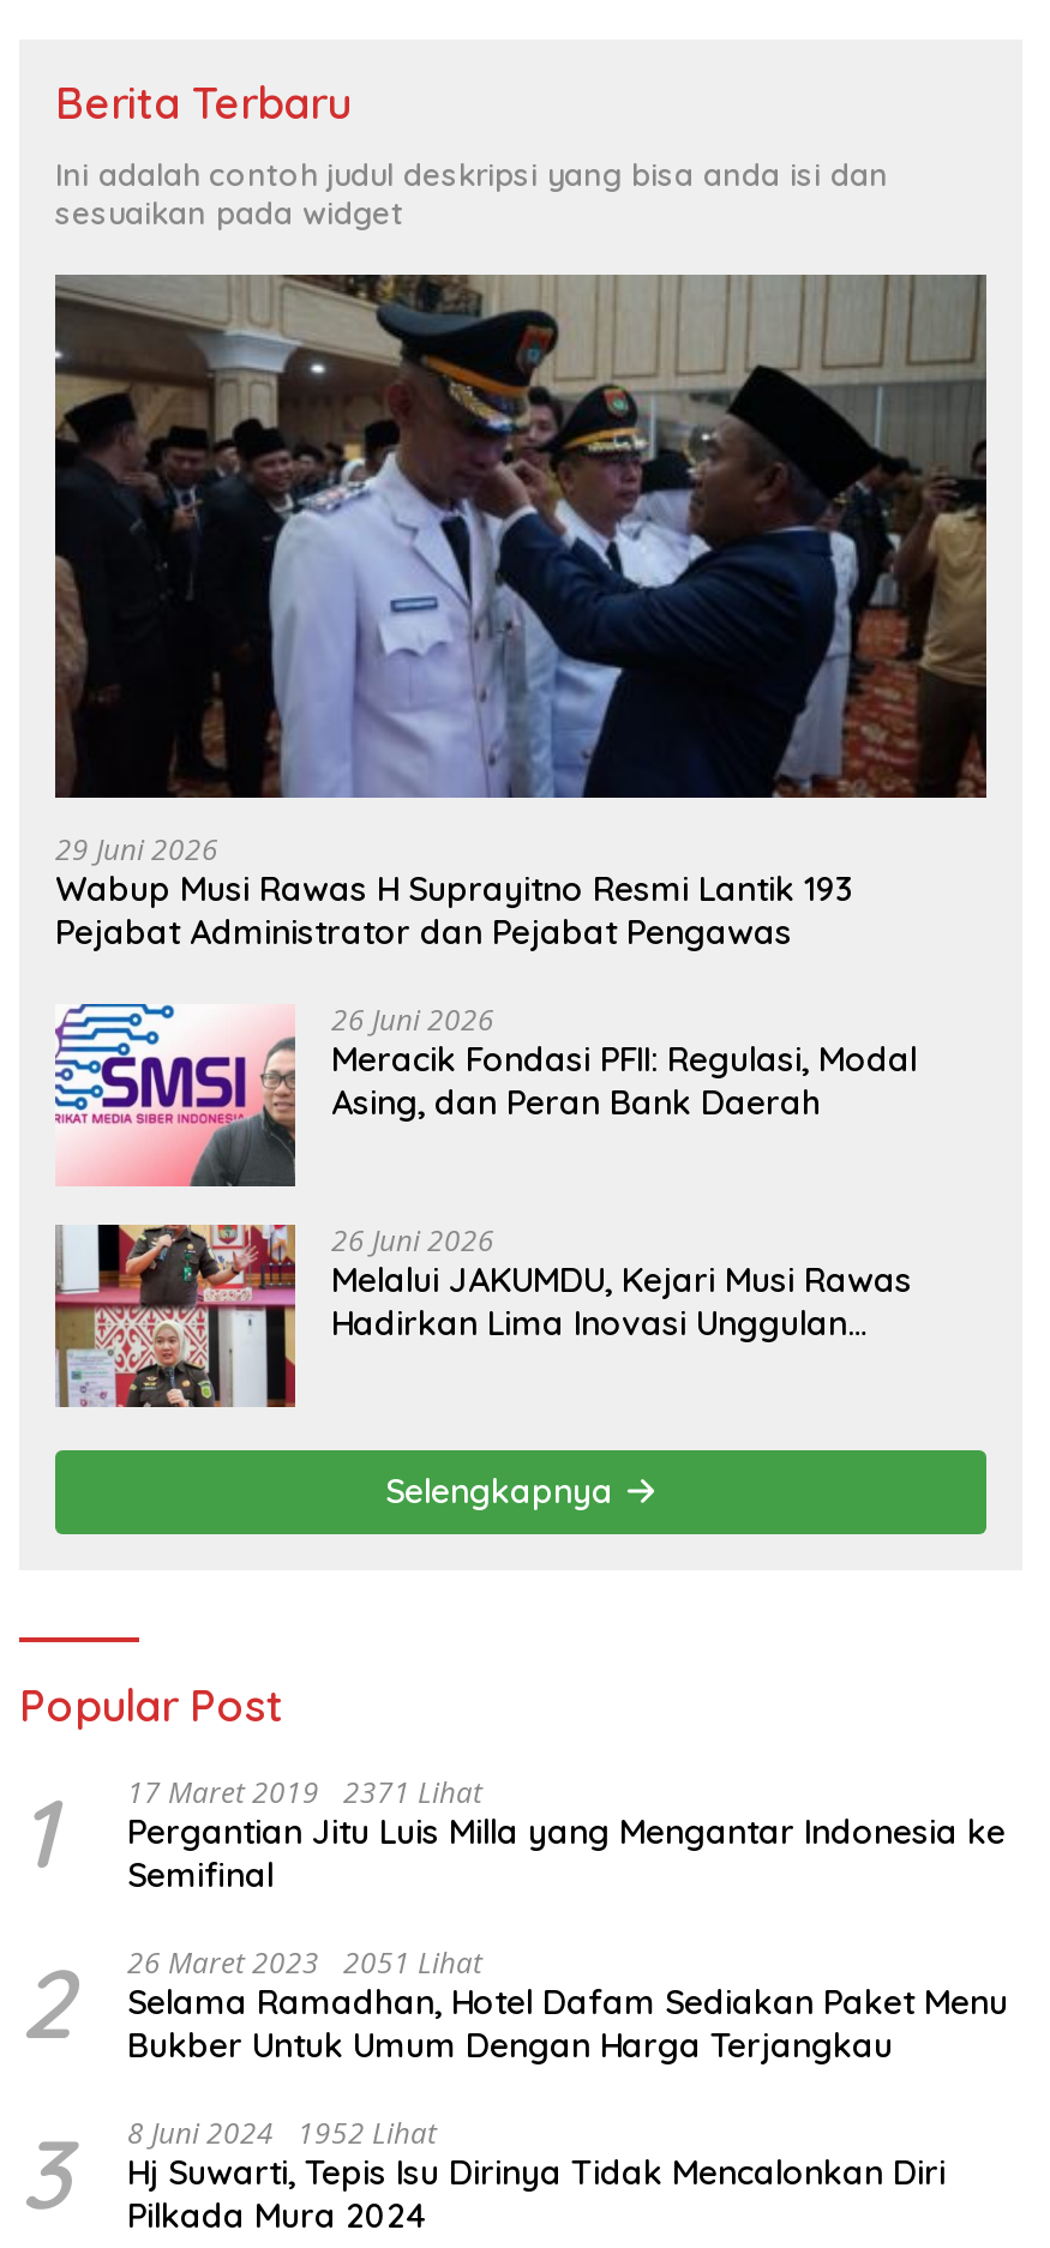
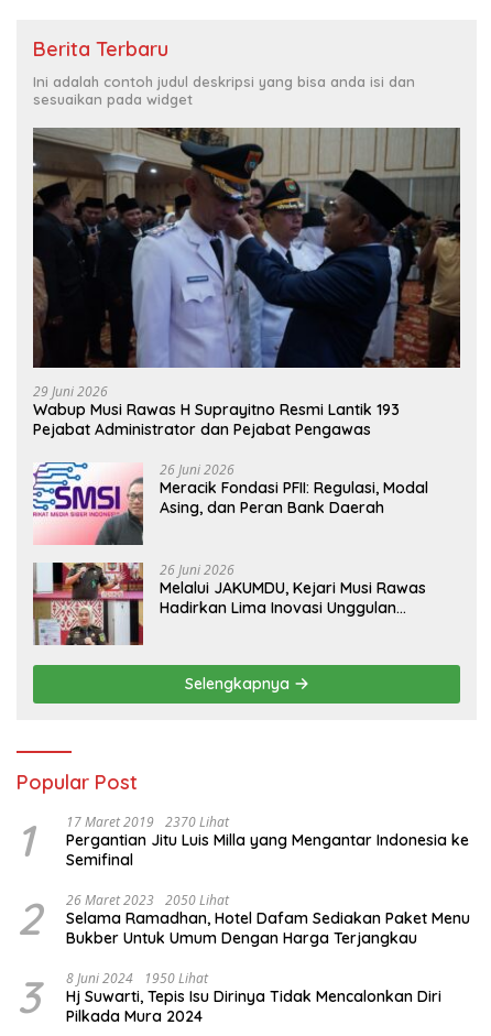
[19,1772,1006,1896] 1 17 Maret 2019 2371 Lihat Pergantian Jitu Luis Milla yang Mengantar Indonesia ke Semifinal -> [17,812,469,870] 1 17 Maret 2019 2370 Lihat Pergantian Jitu Luis Milla yang Mengantar Indonesia ke Semifinal
[19,1942,1008,2067] 2 26 Maret 2023 2051 Lihat Selama Ramadhan, Hotel Dafam Sediakan Paket Menu Bukber Untuk Umum Dengan Harga Terjangkau -> [17,891,470,948] 2 26 Maret 2023 2050 Lihat Selama Ramadhan, Hotel Dafam Sediakan Paket Menu Bukber Untuk Umum Dengan Harga Terjangkau
[19,2112,946,2237] 3 8 Juni 2024 1952 Lihat Hj Suwarti, Tepis Isu Dirinya Tidak Mencalonkan Diri Pilkada Mura 2024 -> [17,969,441,1026] 3 8 Juni 2024 1950 Lihat Hj Suwarti, Tepis Isu Dirinya Tidak Mencalonkan Diri Pilkada Mura 2024

